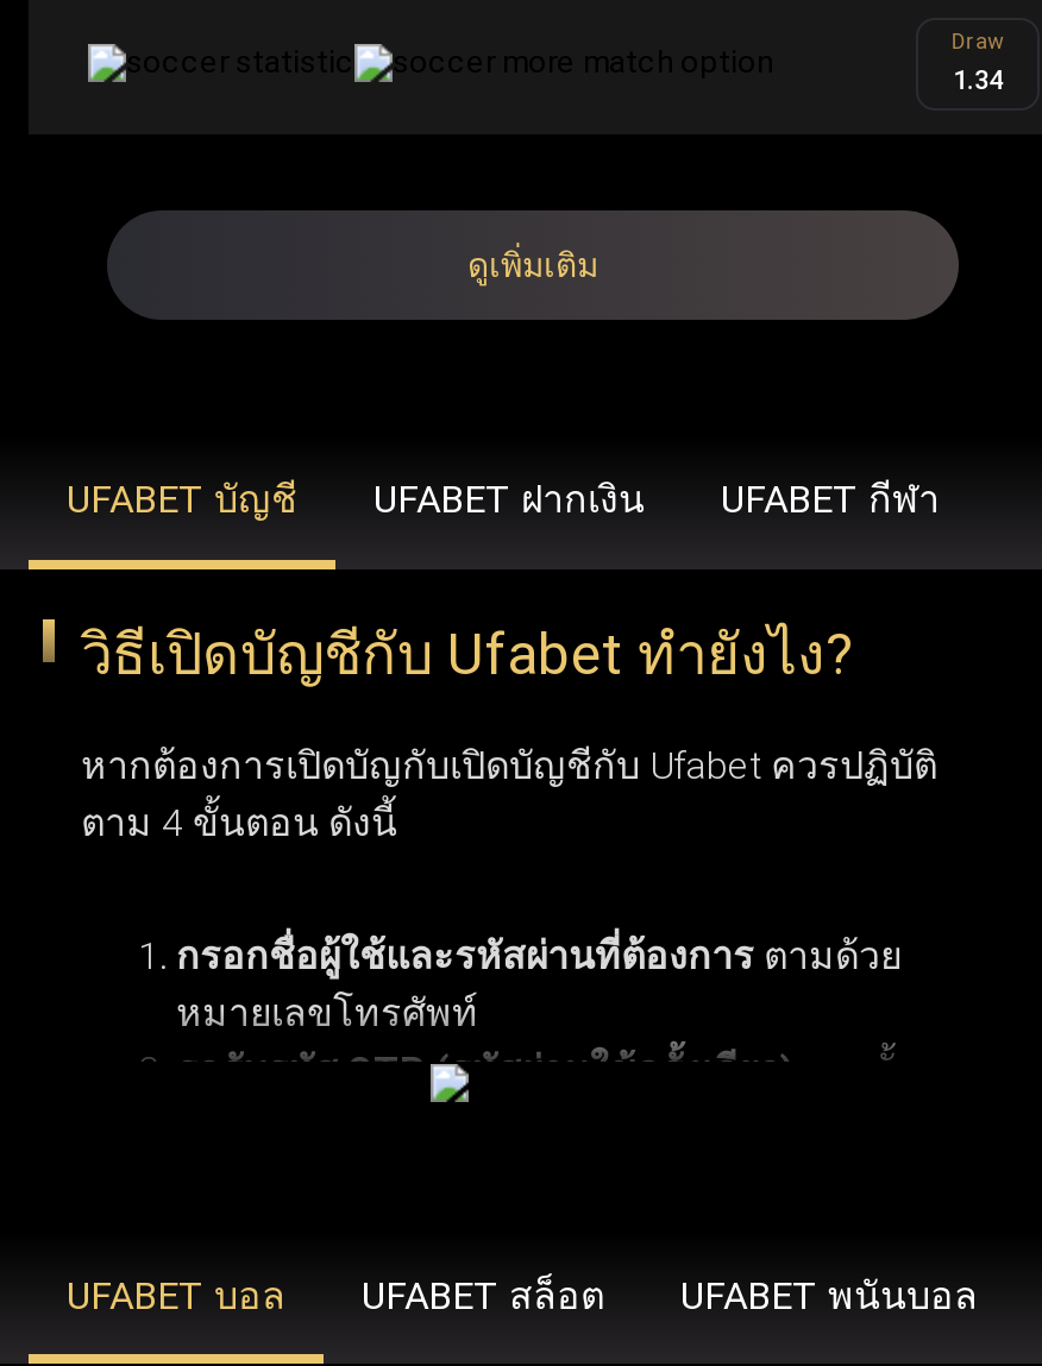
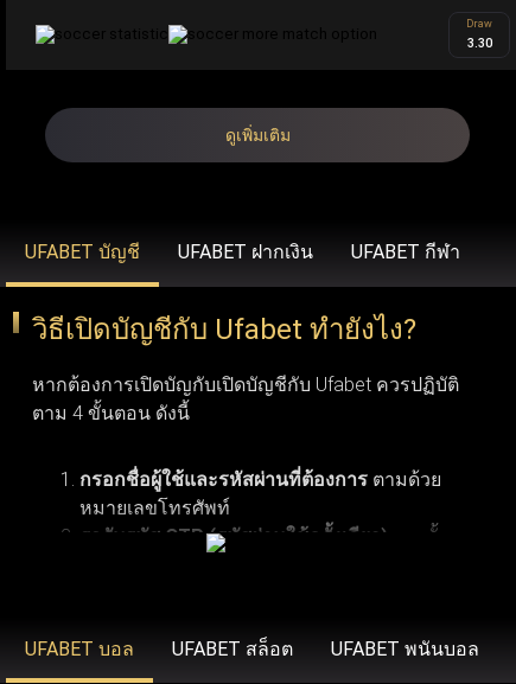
[953,66,1003,97] 1.34 -> [467,36,492,51] 3.30

